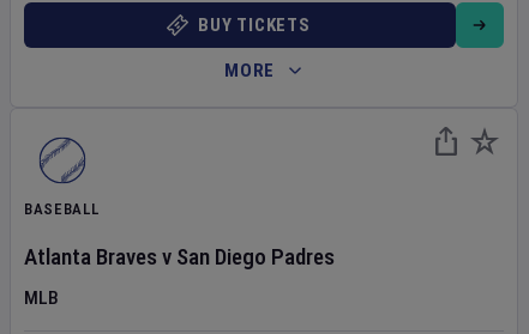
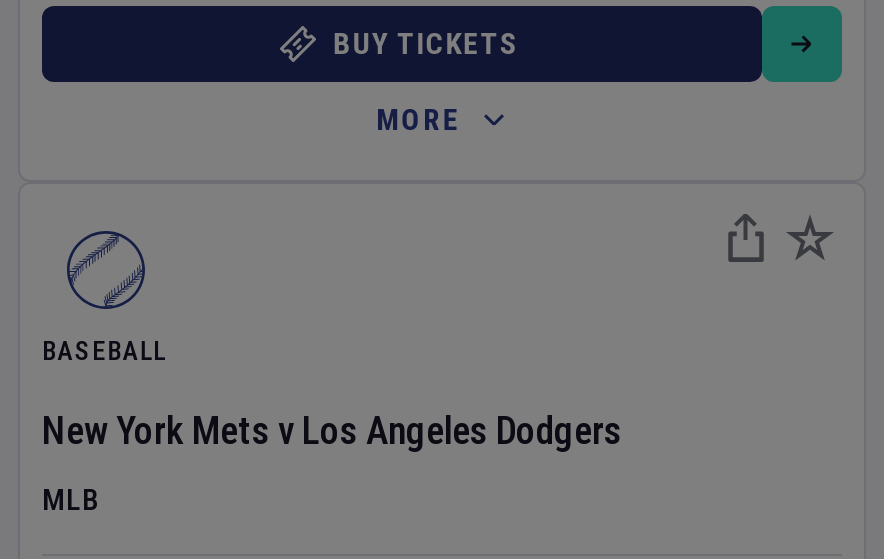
[24,243,335,271] Atlanta Braves v San Diego Padres -> [42,408,622,454] New York Mets v Los Angeles Dodgers

